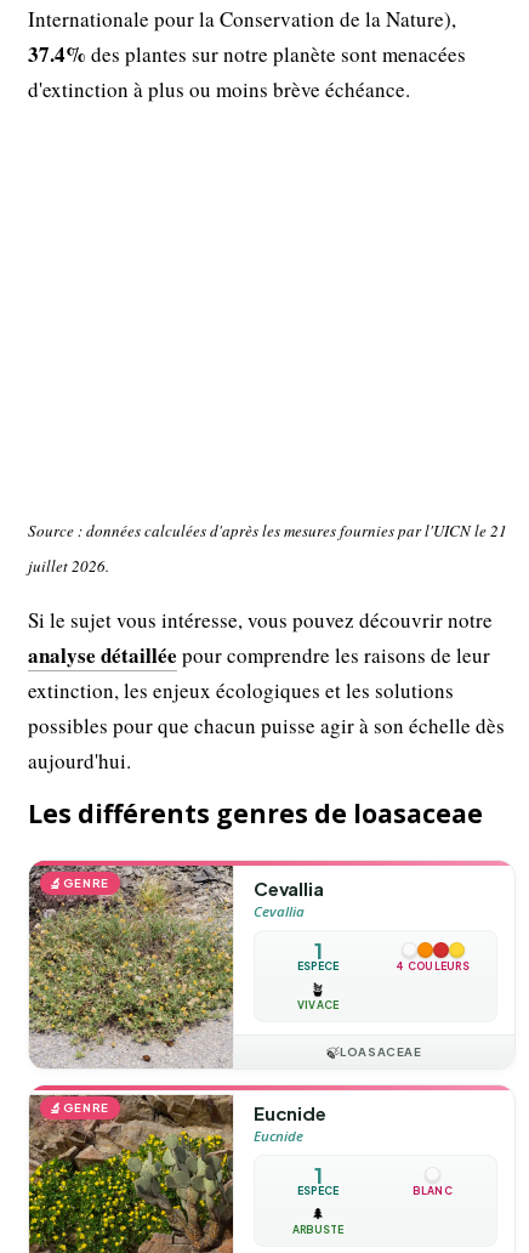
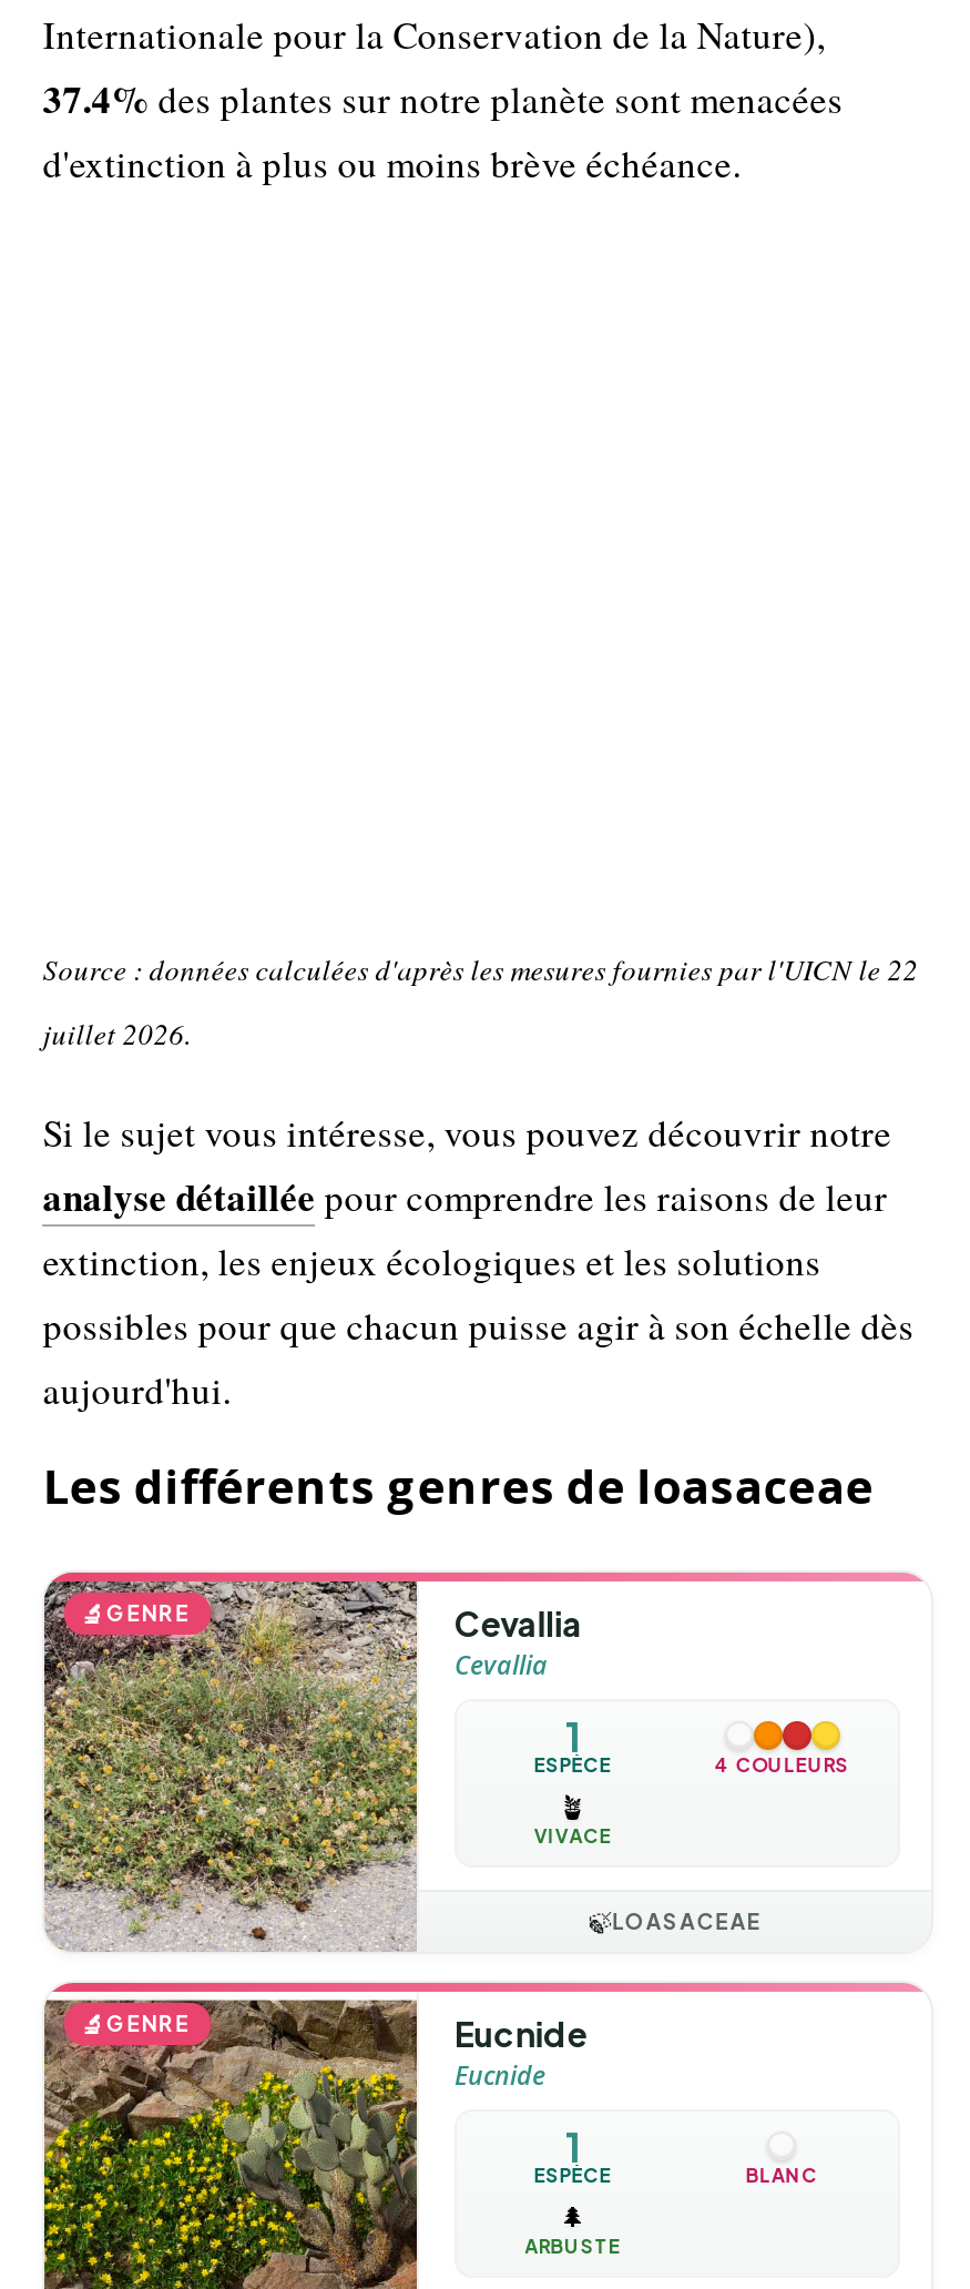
[28,520,507,541] Source : données calculées d'après les mesures fournies par l'UICN le 21 -> [43,949,918,989] Source : données calculées d'après les mesures fournies par l'UICN le 22

